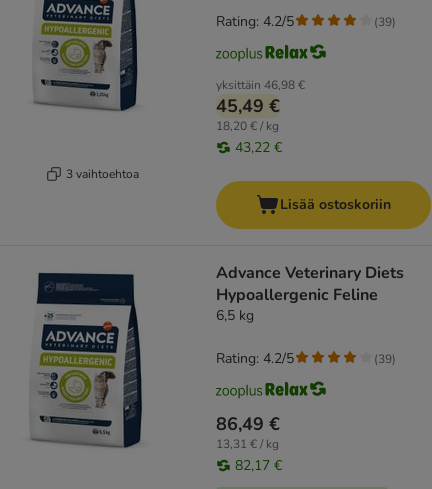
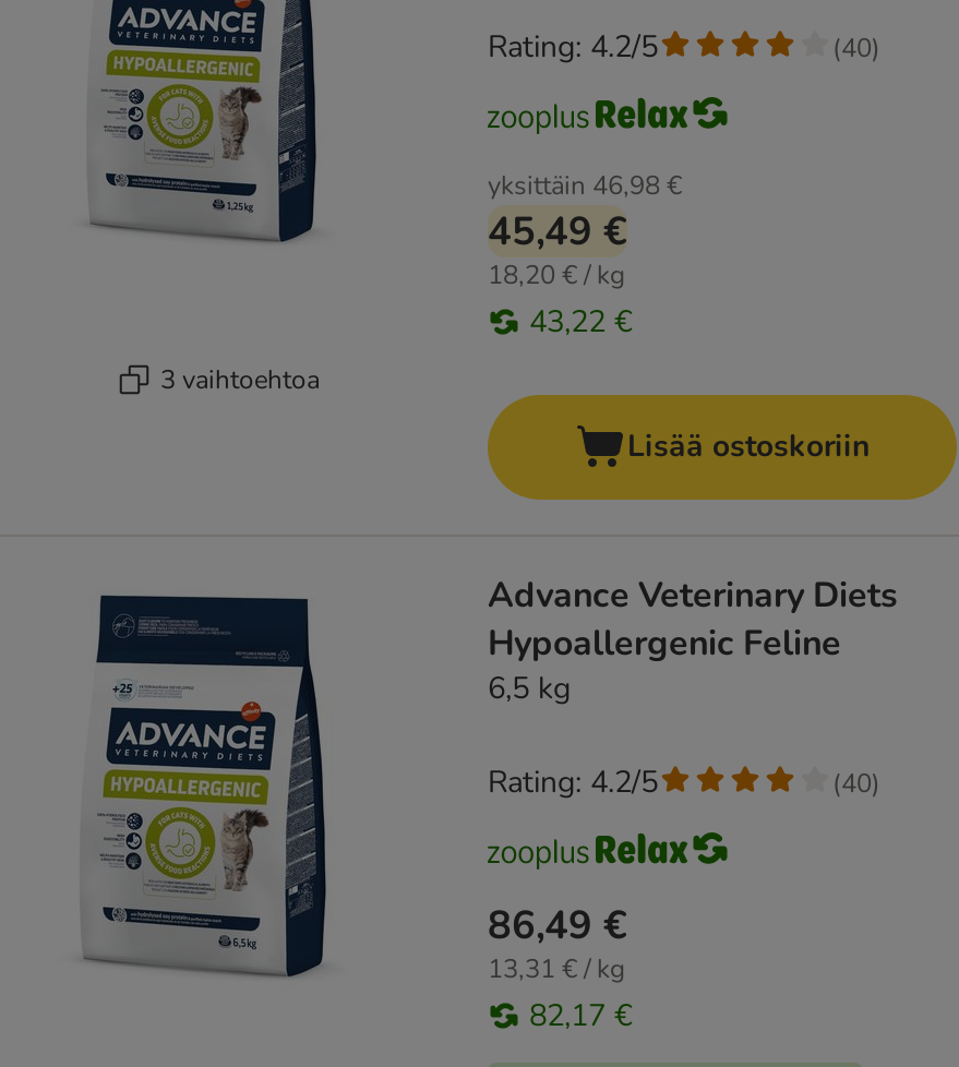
[374,14,396,30] (39) -> [832,30,880,65] (40)
[374,351,396,367] (39) -> [832,765,880,800] (40)

